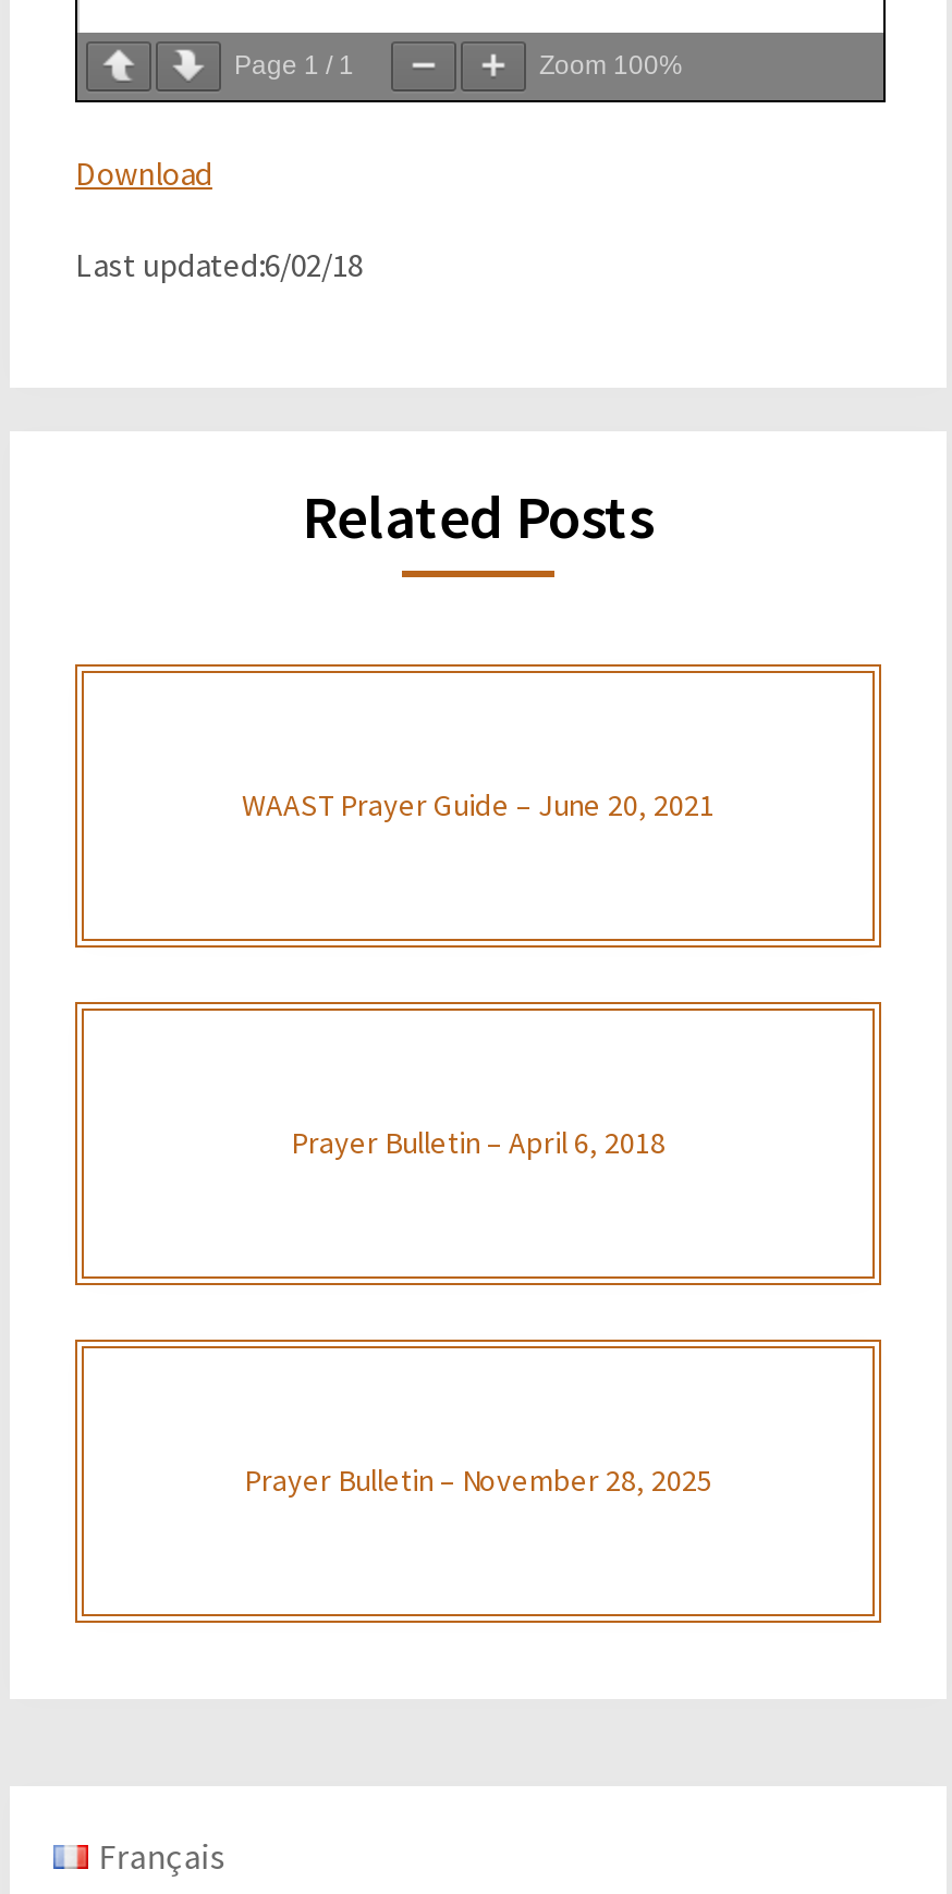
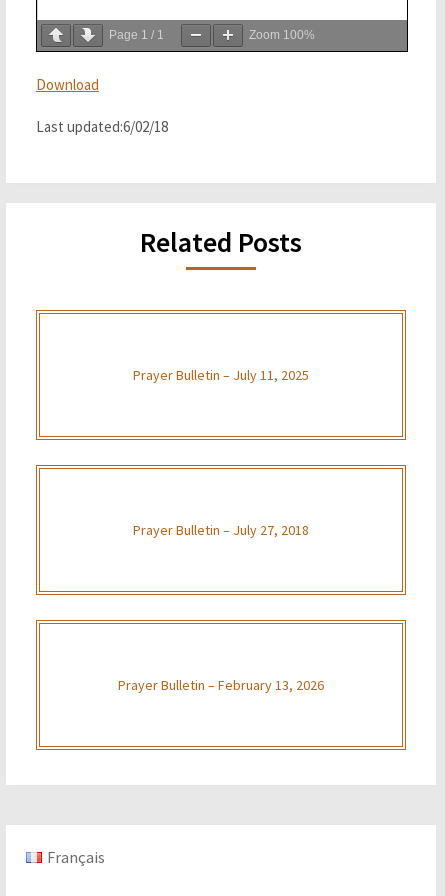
[242,786,715,825] WAAST Prayer Guide – June 20, 2021 -> [133,366,309,384] Prayer Bulletin – July 11, 2025
[291,1124,666,1163] Prayer Bulletin – April 6, 2018 -> [133,521,309,539] Prayer Bulletin – July 27, 2018
[244,1461,712,1501] Prayer Bulletin – November 28, 2025 -> [118,676,324,694] Prayer Bulletin – February 13, 2026

